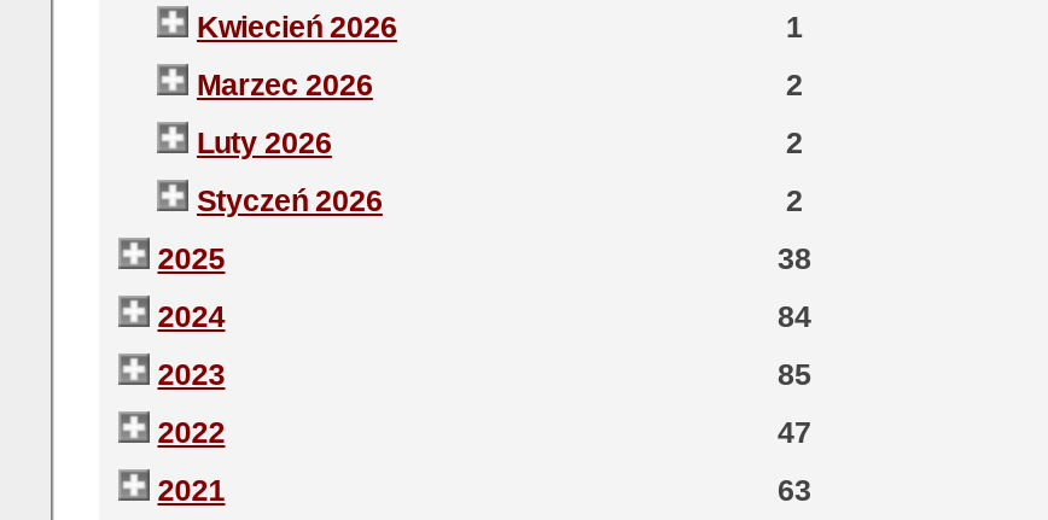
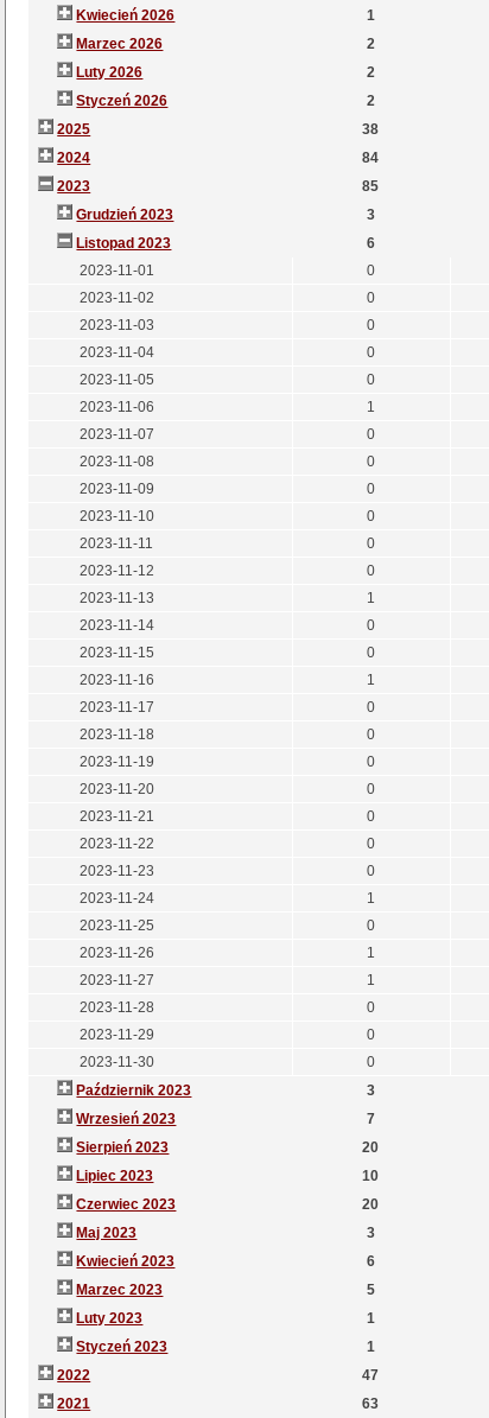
none -> [77,206,379,1355] Grudzień 2023 | 3 | Listopad 2023 | 6 | 2023-11-01 | 0 | 2023-11-02 | 0 | 2023-11-03 | 0 | 2023-11-04 | 0 | 2023-11-05 | 0 | 2023-11-06 | 1 | 2023-11-07 | 0 | 2023-11-08 | 0 | 2023-11-09 | 0 | 2023-11-10 | 0 | 2023-11-11 | 0 | 2023-11-12 | 0 | 2023-11-13 | 1 | 2023-11-14 | 0 | 2023-11-15 | 0 | 2023-11-16 | 1 | 2023-11-17 | 0 | 2023-11-18 | 0 | 2023-11-19 | 0 | 2023-11-20 | 0 | 2023-11-21 | 0 | 2023-11-22 | 0 | 2023-11-23 | 0 | 2023-11-24 | 1 | 2023-11-25 | 0 | 2023-11-26 | 1 | 2023-11-27 | 1 | 2023-11-28 | 0 | 2023-11-29 | 0 | 2023-11-30 | 0 | Październik 2023 | 3 | Wrzesień 2023 | 7 | Sierpień 2023 | 20 | Lipiec 2023 | 10 | Czerwiec 2023 | 20 | Maj 2023 | 3 | Kwiecień 2023 | 6 | Marzec 2023 | 5 | Luty 2023 | 1 | Styczeń 2023 | 1

